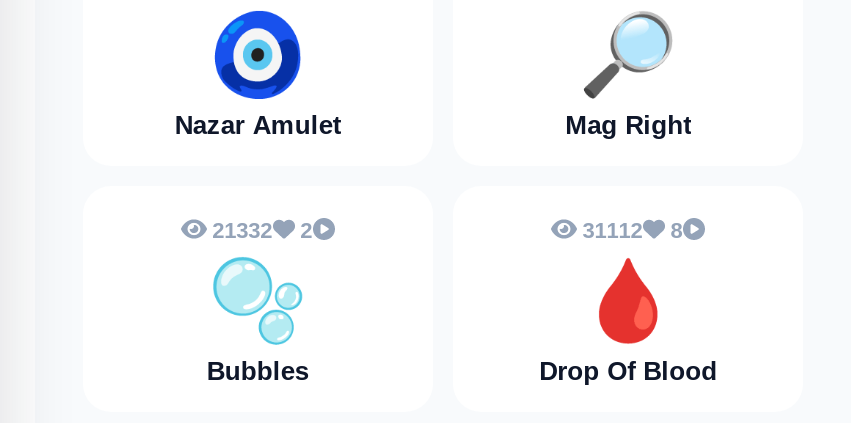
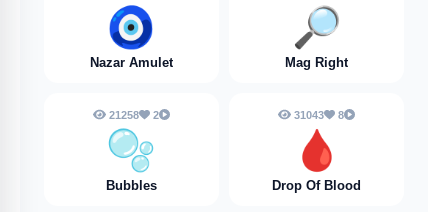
[206,218,312,242] 21332 2 -> [106,109,159,121] 21258 2
[577,218,683,242] 31112 8 -> [291,109,344,121] 31043 8

